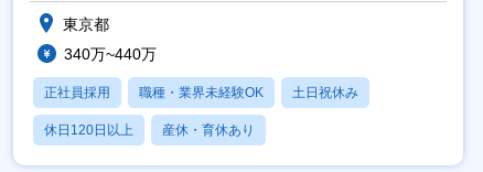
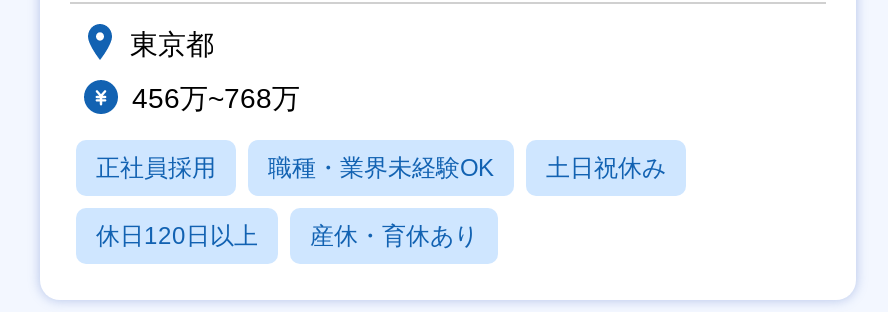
[64,45,157,62] 340万~440万 -> [132,81,300,113] 456万~768万

